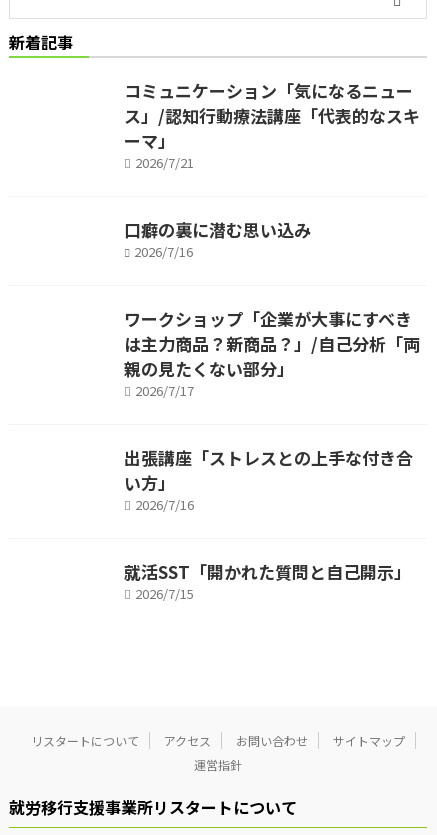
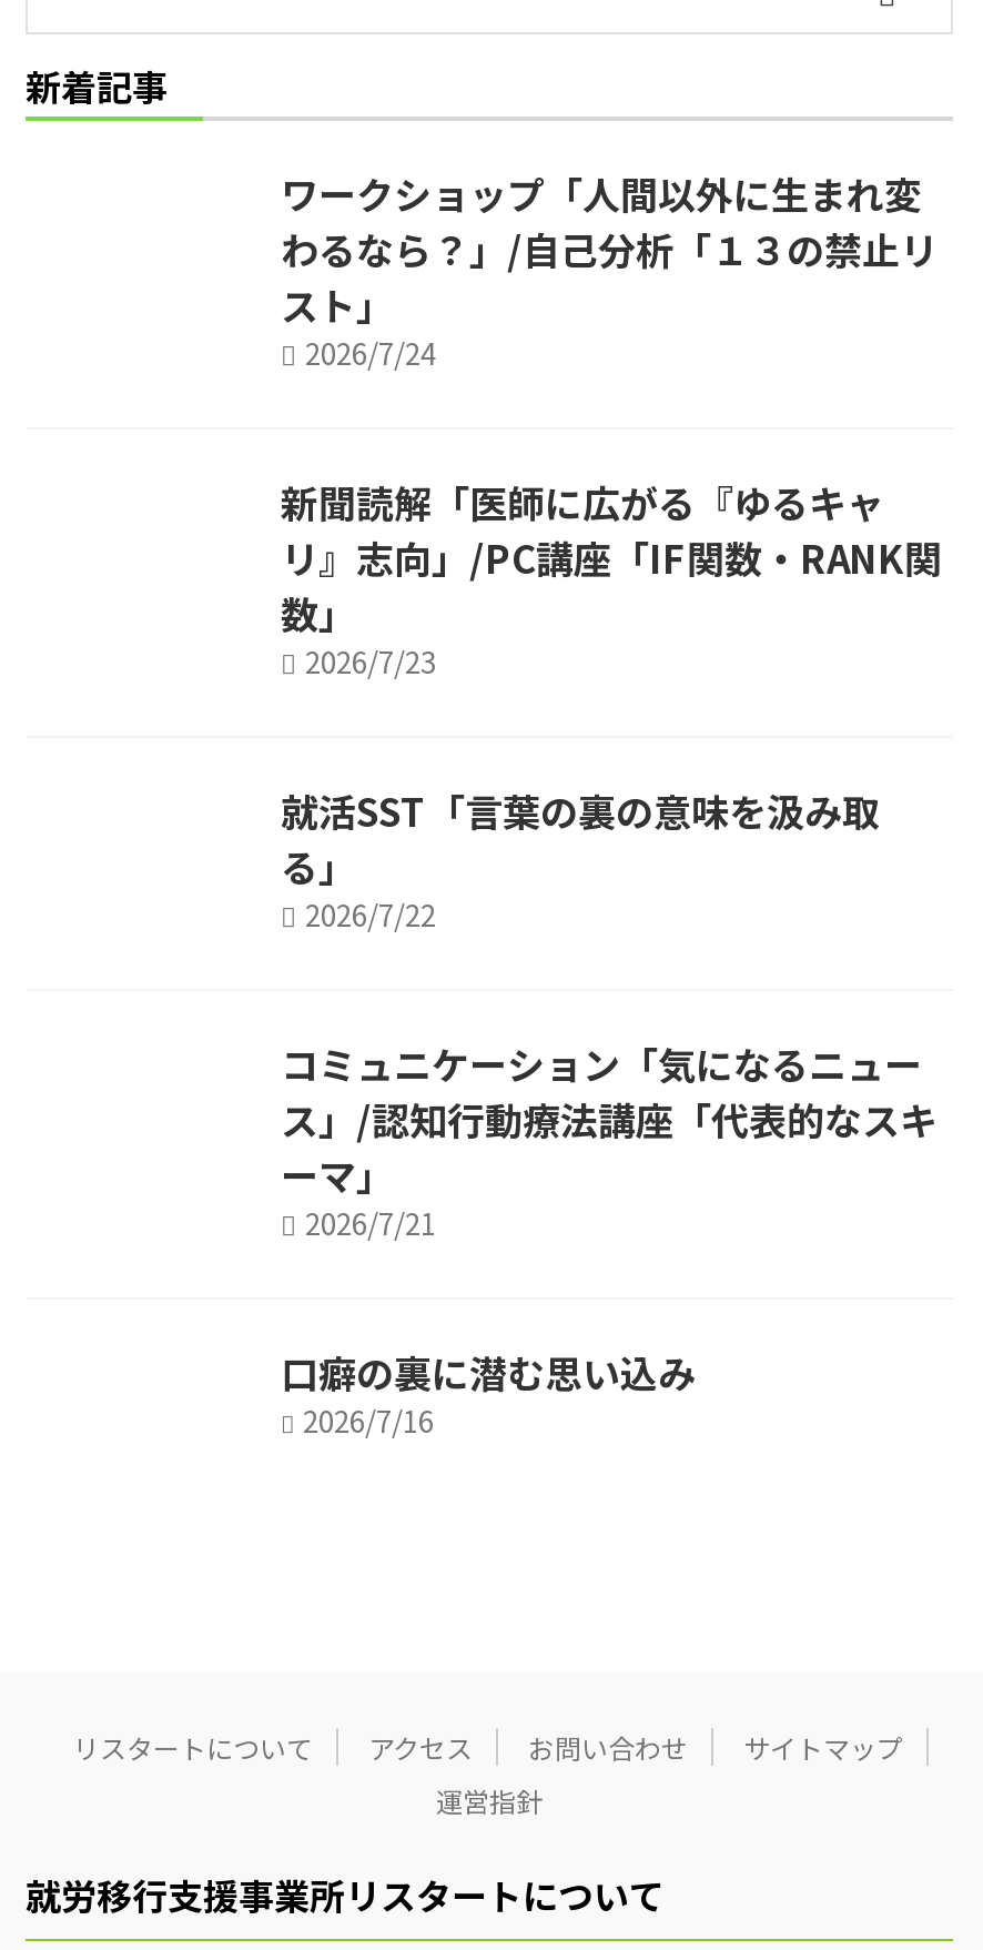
none -> [281,166,942,936] ワークショップ「人間以外に生まれ変 | わるなら？」/自己分析「１３の禁止リ | スト」 | 2026/7/24 | 新聞読解「医師に広がる『ゆるキャ | リ』志向」/PC講座「IF関数・RANK関 | 数」 | 2026/7/23 | 就活SST「言葉の裏の意味を汲み取 | る」 | 2026/7/22
moved [124,78,420,261] -> [281,1036,938,1443]: コミュニケーション「気になるニュー | ス」/認知行動療法講座「代表的なスキ | ーマ」 | 2026/7/21 | 口癖の裏に潜む思い込み | 2026/7/16
[124,306,420,603] ワークショップ「企業が大事にすべき | は主力商品？新商品？」/自己分析「両 | 親の見たくない部分」 | 2026/7/17 | 出張講座「ストレスとの上手な付き合 | い方」 | 2026/7/16 | 就活SST「開かれた質問と自己開示」 | 2026/7/15 -> none

